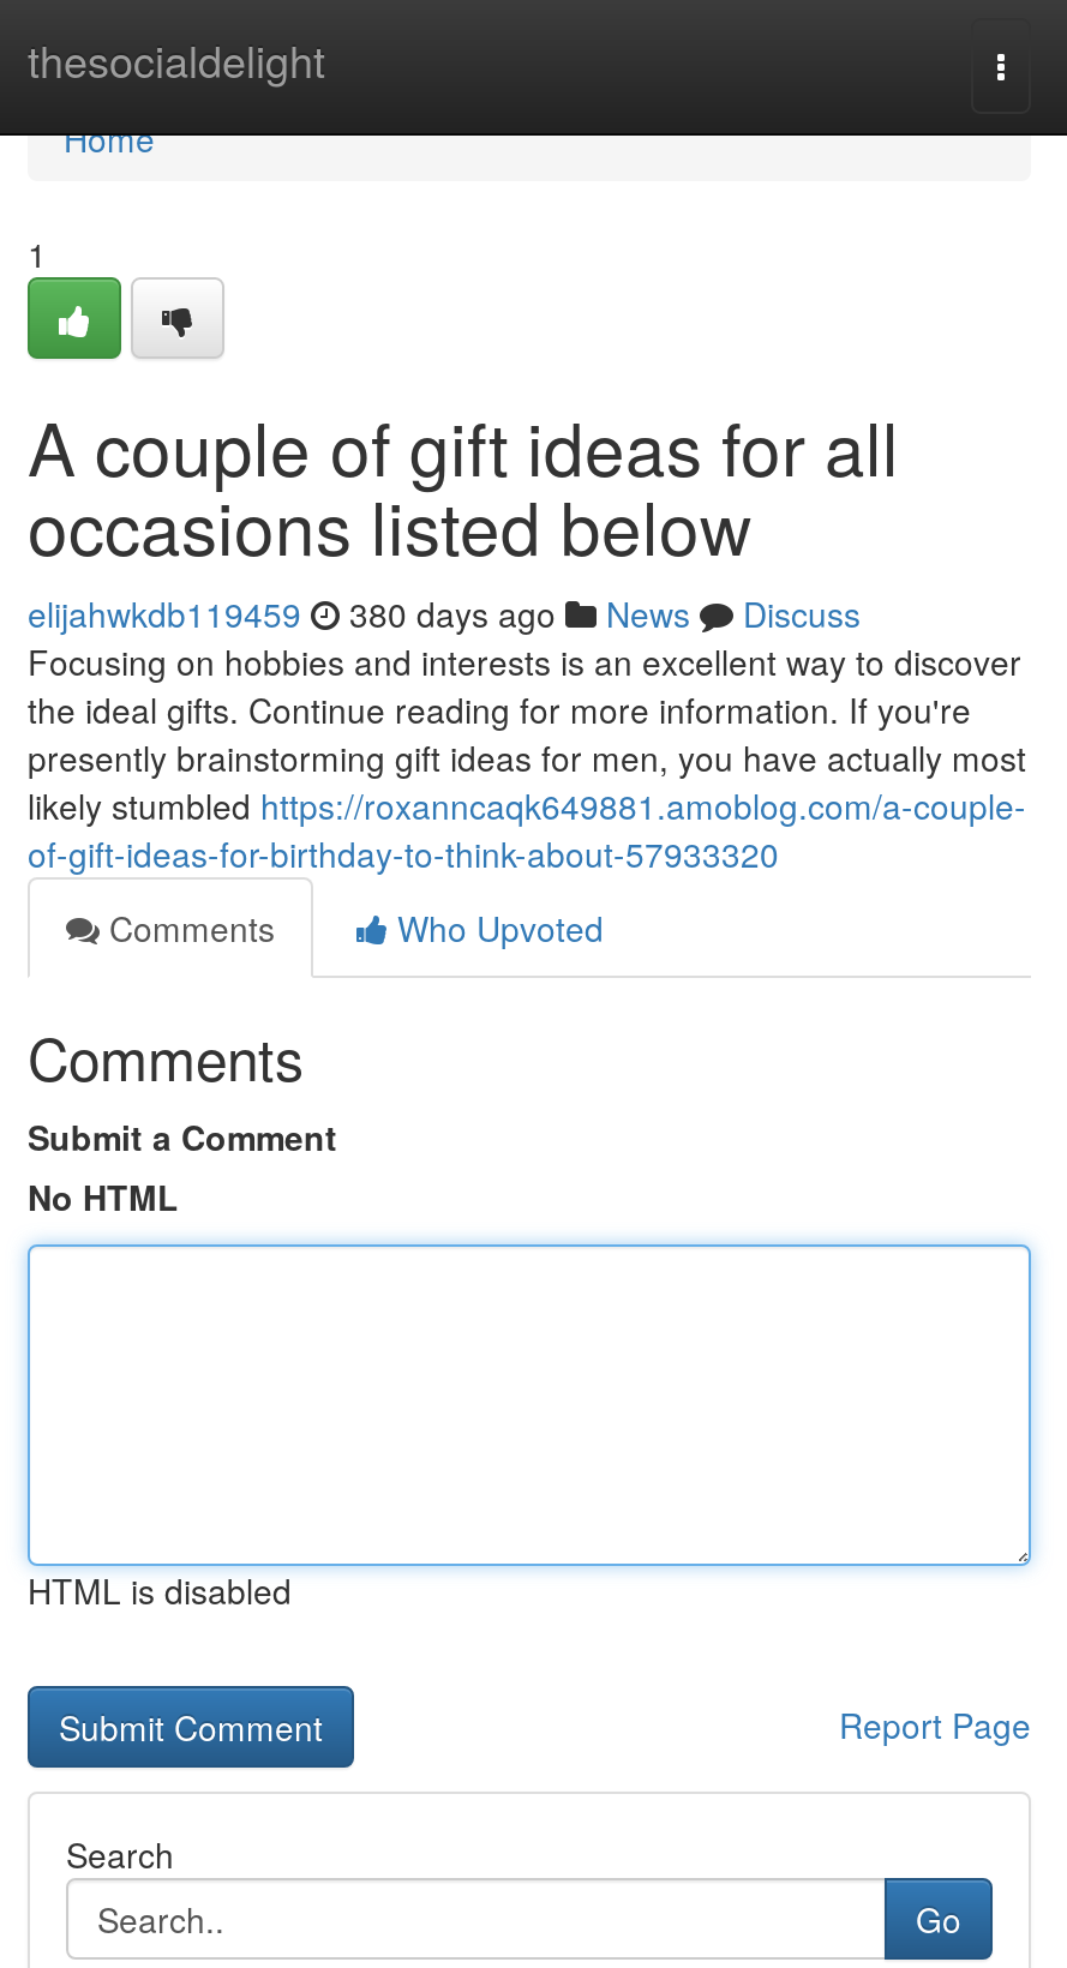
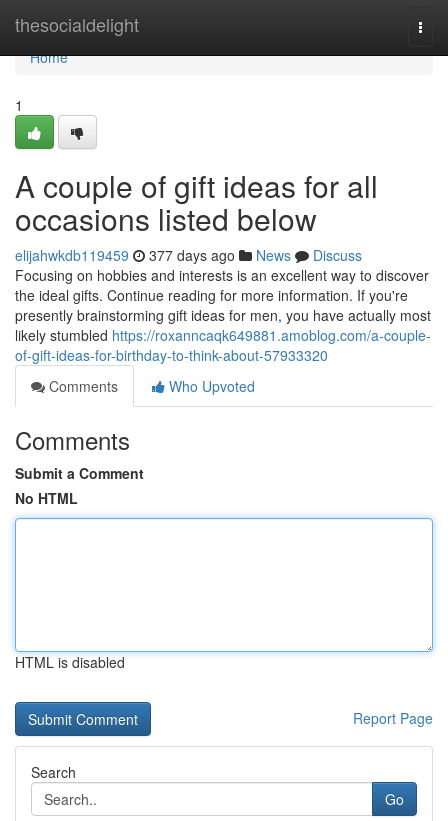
[28,589,861,637] elijahwkdb119459 380 days ago News Discuss -> [15,245,362,265] elijahwkdb119459 377 days ago News Discuss

